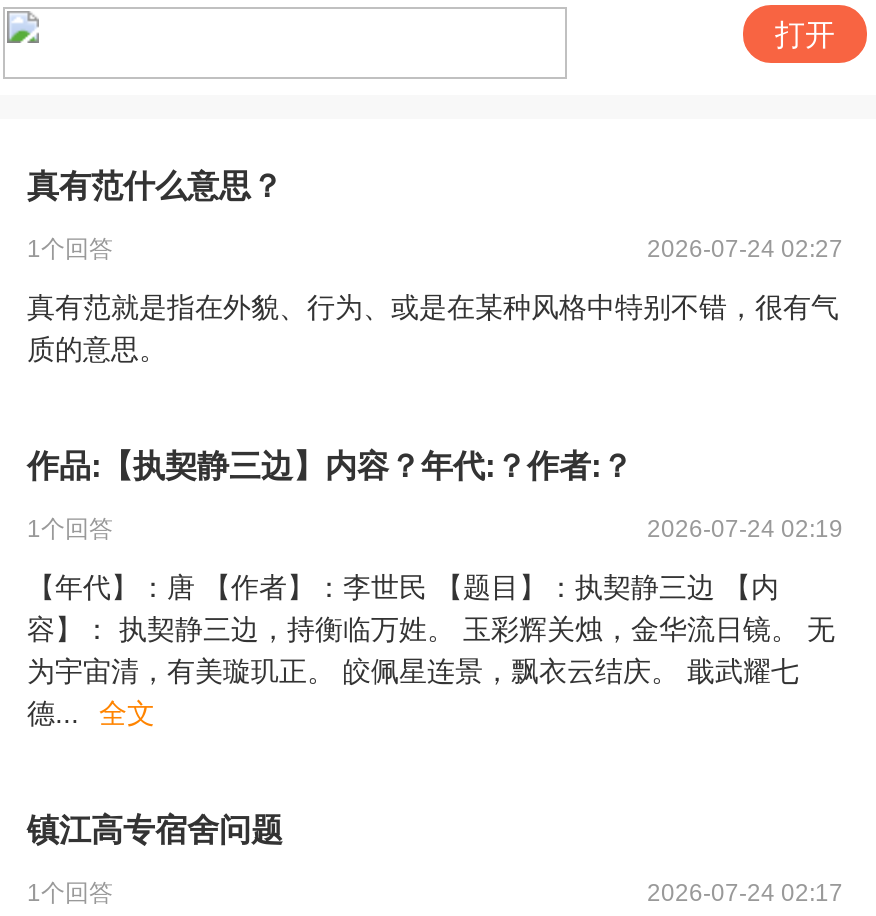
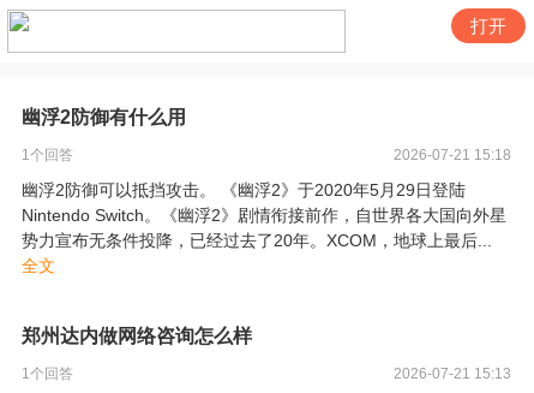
[27,169,283,203] 真有范什么意思？ -> [22,107,186,127] 幽浮2防御有什么用
[27,235,843,729] 2026-07-24 02:27 | 真有范就是指在外貌、行为、或是在某种风格中特别不错，很有气 | 质的意思。 | 作品:【执契静三边】内容？年代:？作者:？ | 1个回答 | 2026-07-24 02:19 | 【年代】：唐 【作者】：李世民 【题目】：执契静三边 【内 | 容】： 执契静三边，持衡临万姓。 玉彩辉关烛，金华流日镜。 无 | 为宇宙清，有美璇玑正。 皎佩星连景，飘衣云结庆。 戢武耀七 | 德... -> [22,147,511,250] 2026-07-21 15:18 | 幽浮2防御可以抵挡攻击。 《幽浮2》于2020年5月29日登陆 | Nintendo Switch。《幽浮2》剧情衔接前作，自世界各大国向外星 | 势力宣布无条件投降，已经过去了20年。XCOM，地球上最后...
[27,813,283,847] 镇江高专宿舍问题 -> [22,326,252,346] 郑州达内做网络咨询怎么样
[647,879,843,907] 2026-07-24 02:17 -> [394,365,511,382] 2026-07-21 15:13

